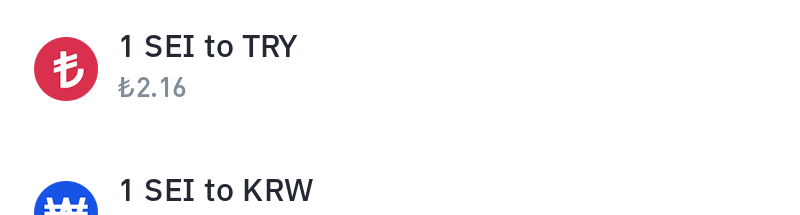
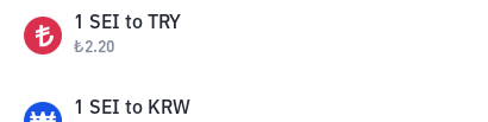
[118,75,186,103] ₺2.16 -> [74,39,114,56] ₺2.20

